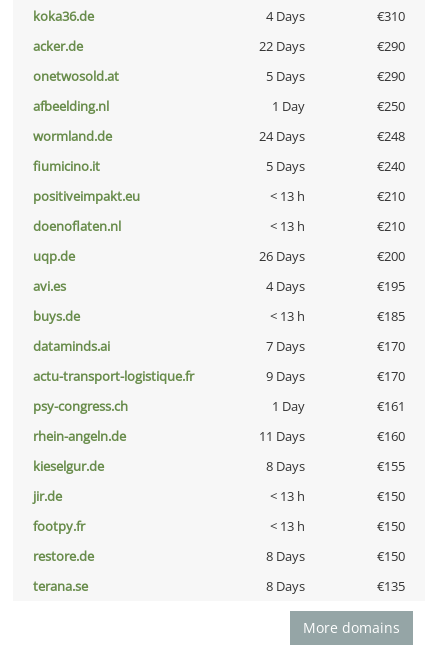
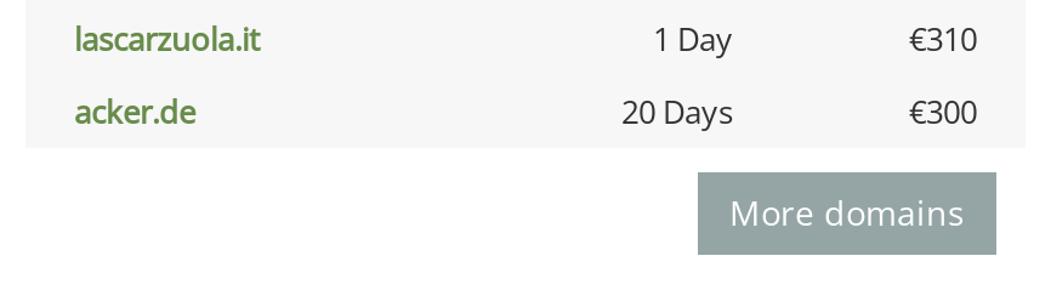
[33,7,304,25] koka36.de | 4 Days -> [74,17,733,61] lascarzuola.it | 1 Day
[33,37,405,595] 22 Days | €290 | onetwosold.at | 5 Days | €290 | afbeelding.nl | 1 Day | €250 | wormland.de | 24 Days | €248 | fiumicino.it | 5 Days | €240 | positiveimpakt.eu | < 13 h | €210 | doenoflaten.nl | < 13 h | €210 | uqp.de | 26 Days | €200 | avi.es | 4 Days | €195 | buys.de | < 13 h | €185 | dataminds.ai | 7 Days | €170 | actu-transport-logistique.fr | 9 Days | €170 | psy-congress.ch | 1 Day | €161 | rhein-angeln.de | 11 Days | €160 | kieselgur.de | 8 Days | €155 | jir.de | < 13 h | €150 | footpy.fr | < 13 h | €150 | restore.de | 8 Days | €150 | terana.se | 8 Days | €135 -> [621,90,977,133] 20 Days | €300

